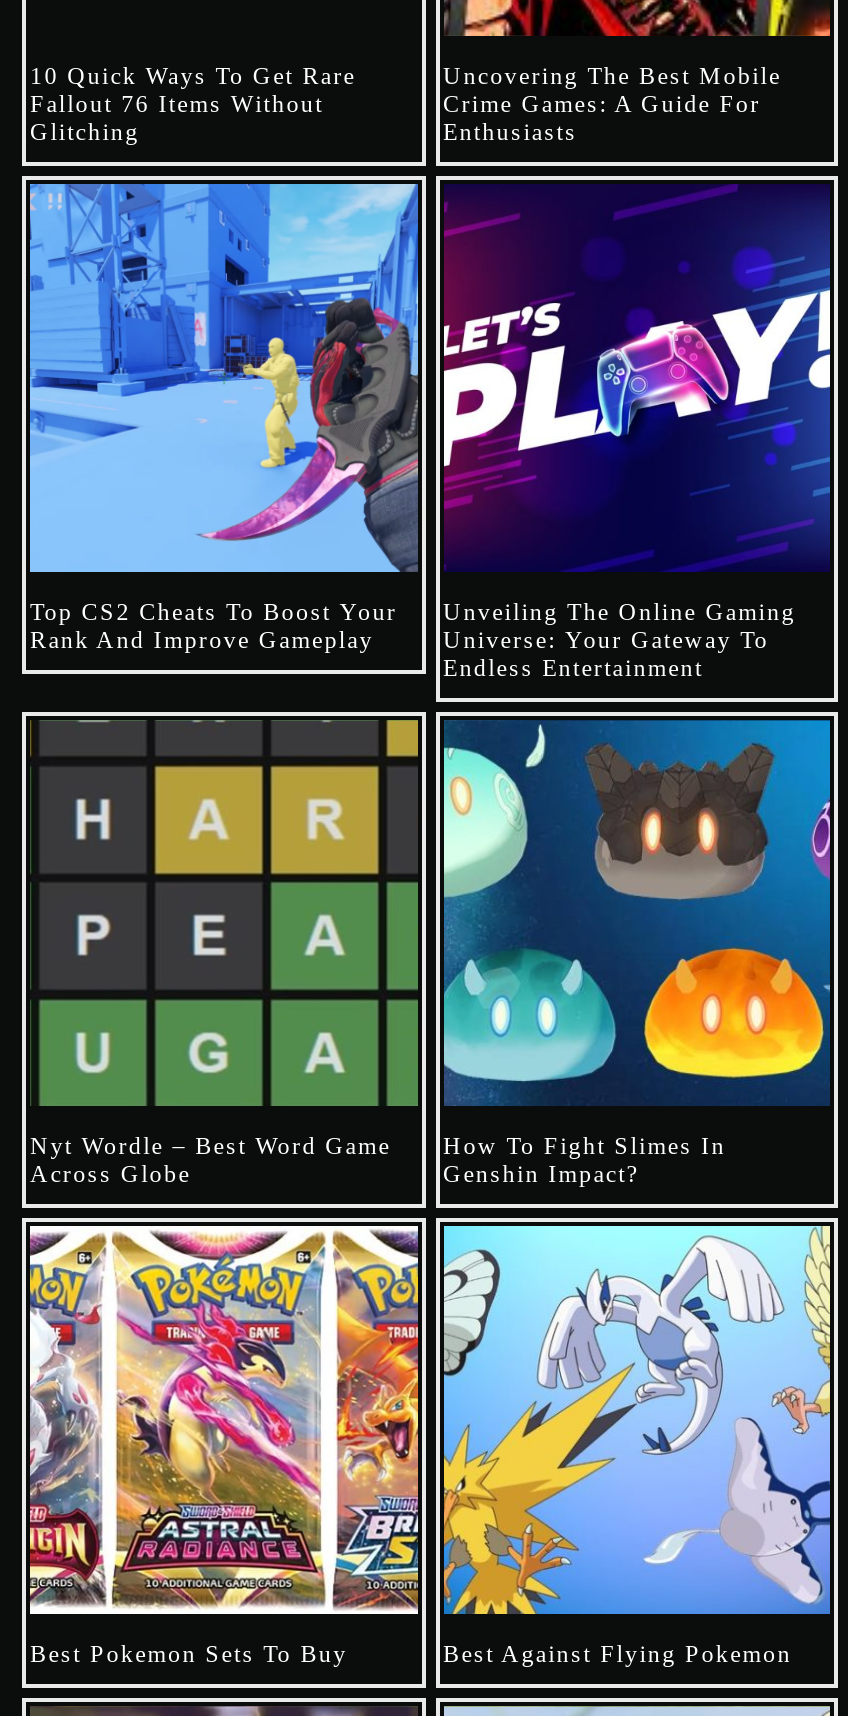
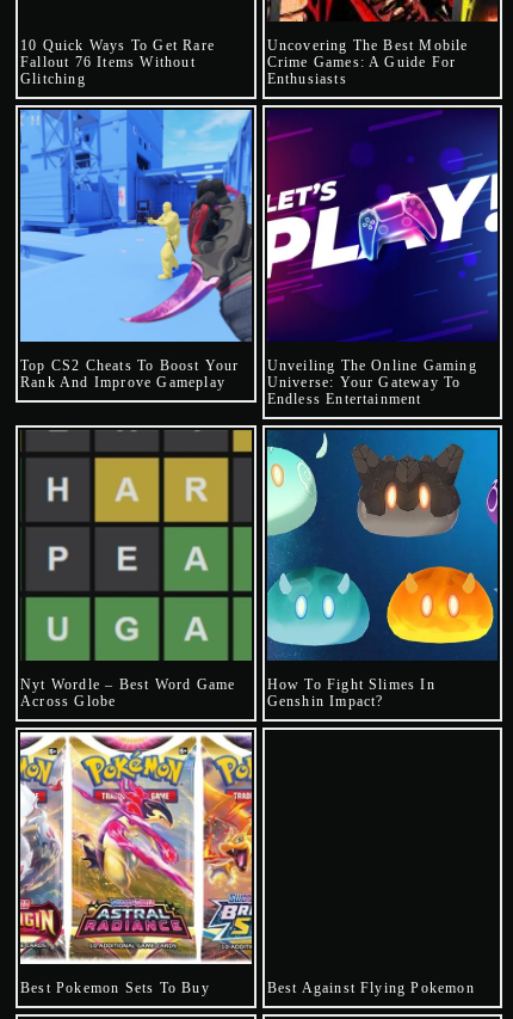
[442,1226,832,1616] [image] -> none

